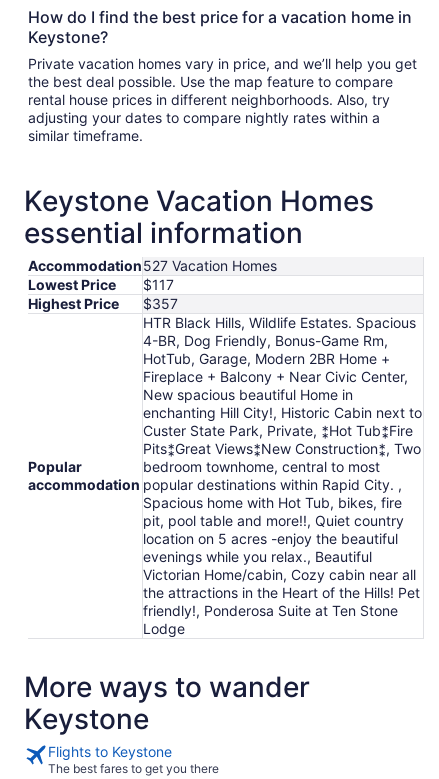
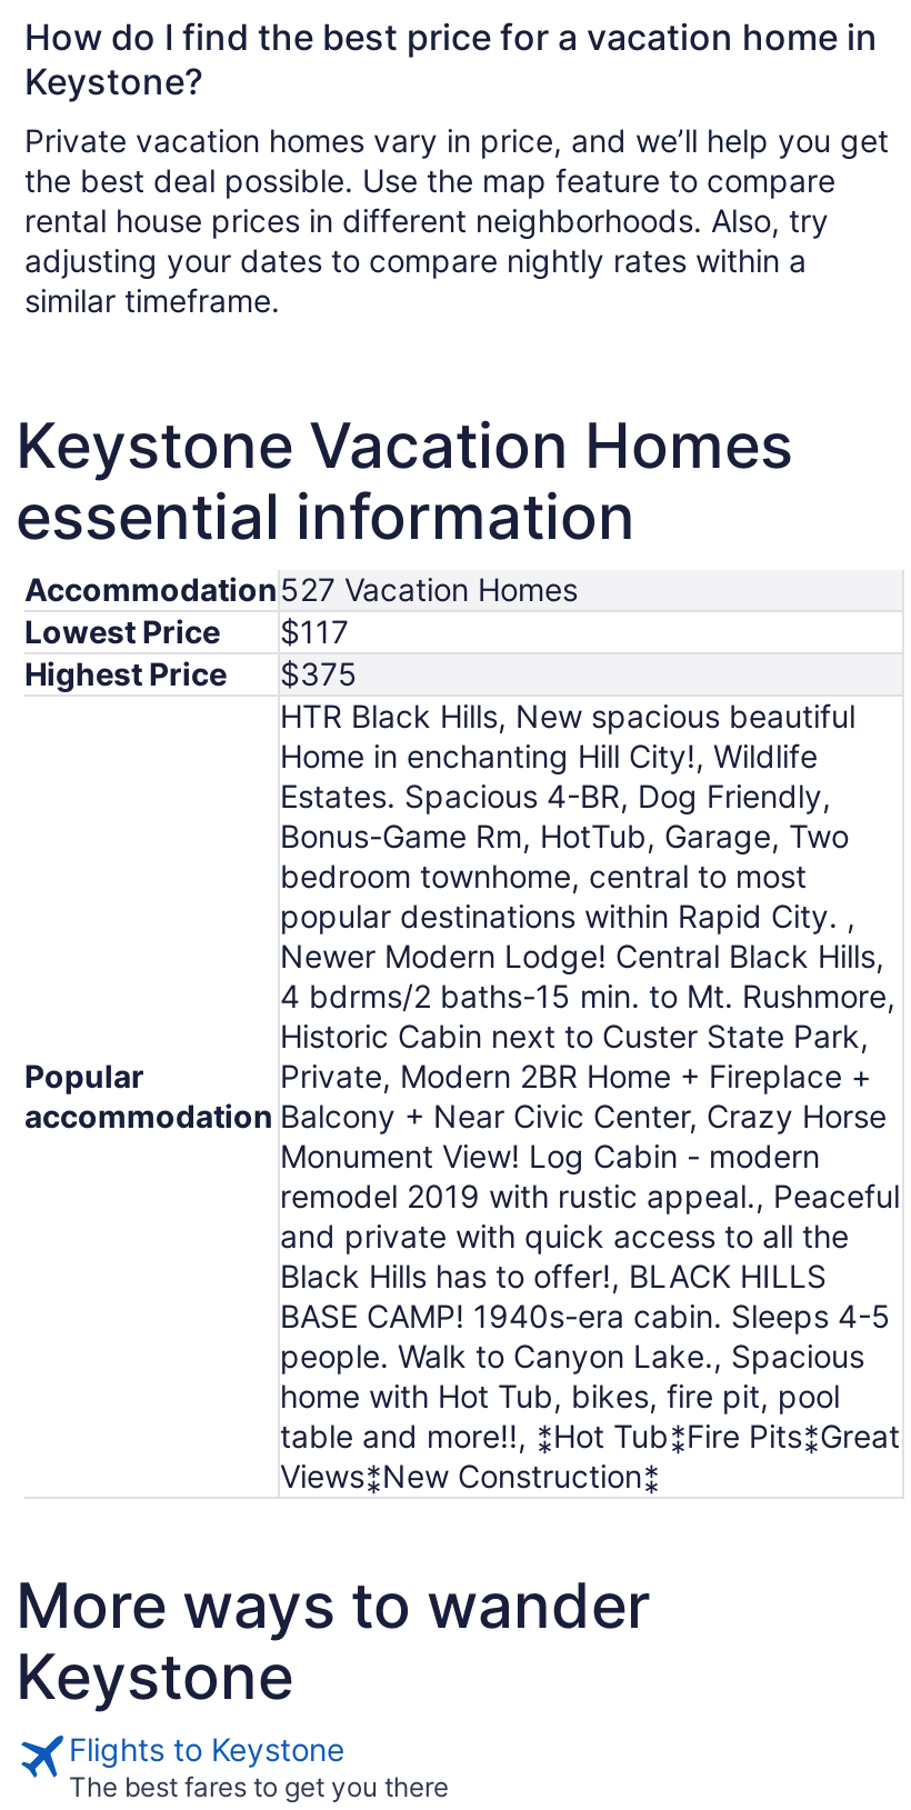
[28,295,178,312] Highest Price $357 -> [24,654,358,692] Highest Price $375
[143,314,422,457] HTR Black Hills, Wildlife Estates. Spacious | 4-BR, Dog Friendly, Bonus-Game Rm, | HotTub, Garage, Modern 2BR Home + | Fireplace + Balcony + Near Civic Center, | New spacious beautiful Home in | enchanting Hill City!, Historic Cabin next to | Custer State Park, Private, ⁑Hot Tub⁑Fire | Pits⁑Great Views⁑New Construction⁑, Two -> [280,696,855,854] HTR Black Hills, New spacious beautiful | Home in enchanting Hill City!, Wildlife | Estates. Spacious 4-BR, Dog Friendly, | Bonus-Game Rm, HotTub, Garage, Two
moved [143,458,402,493] -> [280,856,855,934]: bedroom townhome, central to most | popular destinations within Rapid City. ,
[143,494,420,637] Spacious home with Hot Tub, bikes, fire | pit, pool table and more!!, Quiet country | location on 5 acres -enjoy the beautiful | evenings while you relax., Beautiful | Victorian Home/cabin, Cozy cabin near all | the attractions in the Heart of the Hills! Pet | friendly!, Ponderosa Suite at Ten Stone | Lodge -> [280,936,900,1494] Newer Modern Lodge! Central Black Hills, | 4 bdrms/2 baths-15 min. to Mt. Rushmore, | Historic Cabin next to Custer State Park, | Private, Modern 2BR Home + Fireplace + | Balcony + Near Civic Center, Crazy Horse | Monument View! Log Cabin - modern | remodel 2019 with rustic appeal., Peaceful | and private with quick access to all the | Black Hills has to offer!, BLACK HILLS | BASE CAMP! 1940s-era cabin. Sleeps 4-5 | people. Walk to Canyon Lake., Spacious | home with Hot Tub, bikes, fire pit, pool | table and more!!, ⁑Hot Tub⁑Fire Pits⁑Great | Views⁑New Construction⁑

